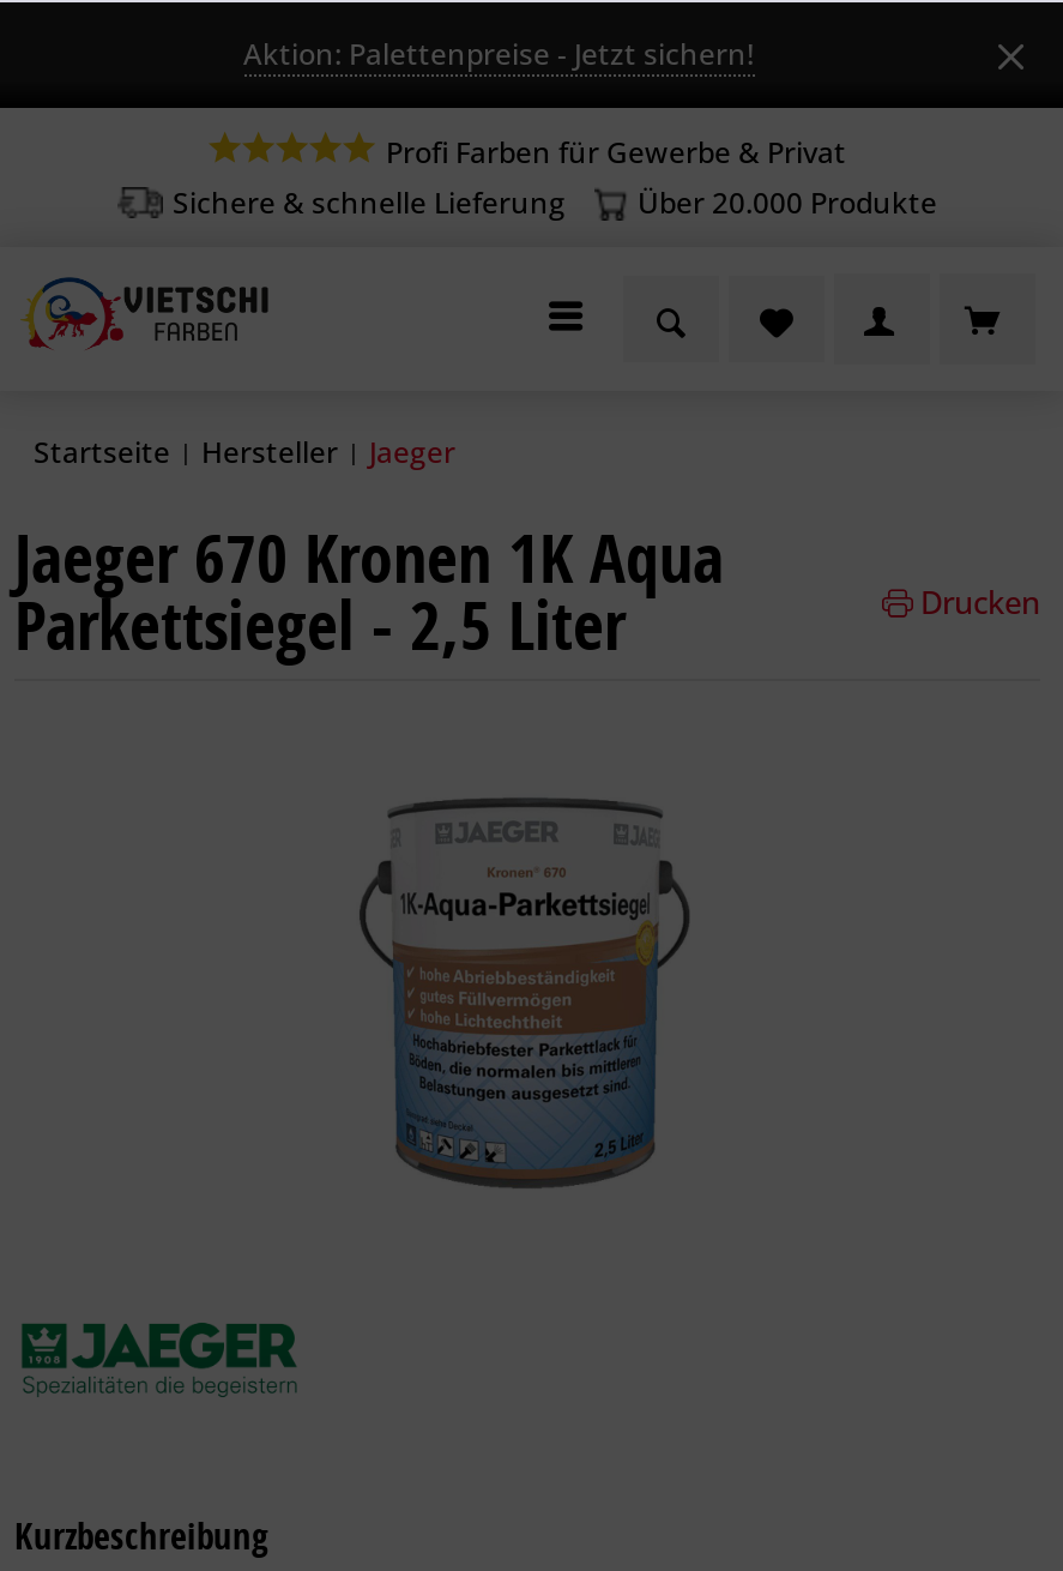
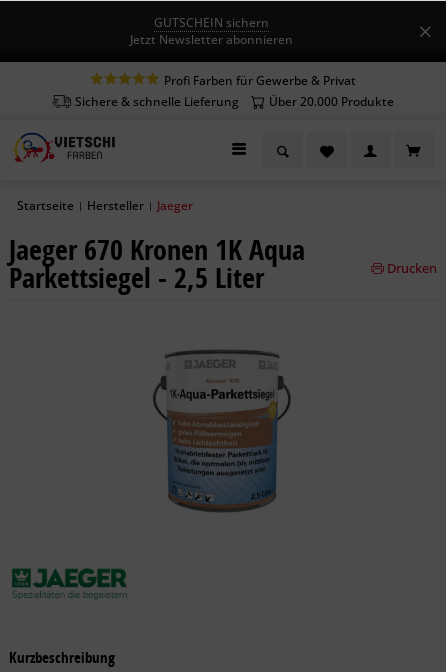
[243,34,754,74] Aktion: Palettenpreise - Jetzt sichern! -> [129,14,292,48] GUTSCHEIN sichern | Jetzt Newsletter abonnieren

